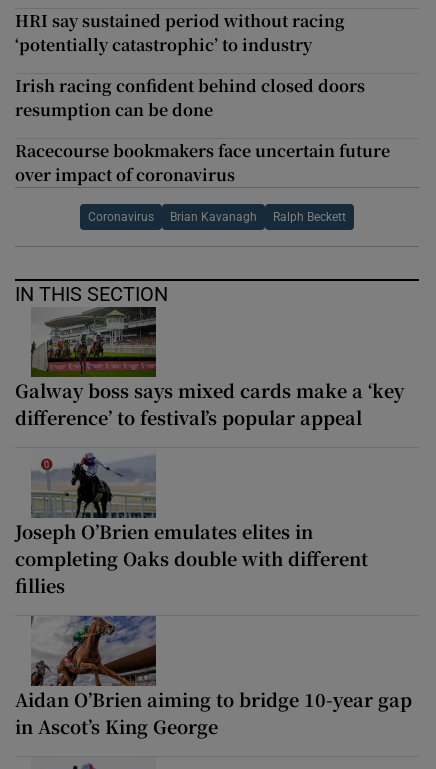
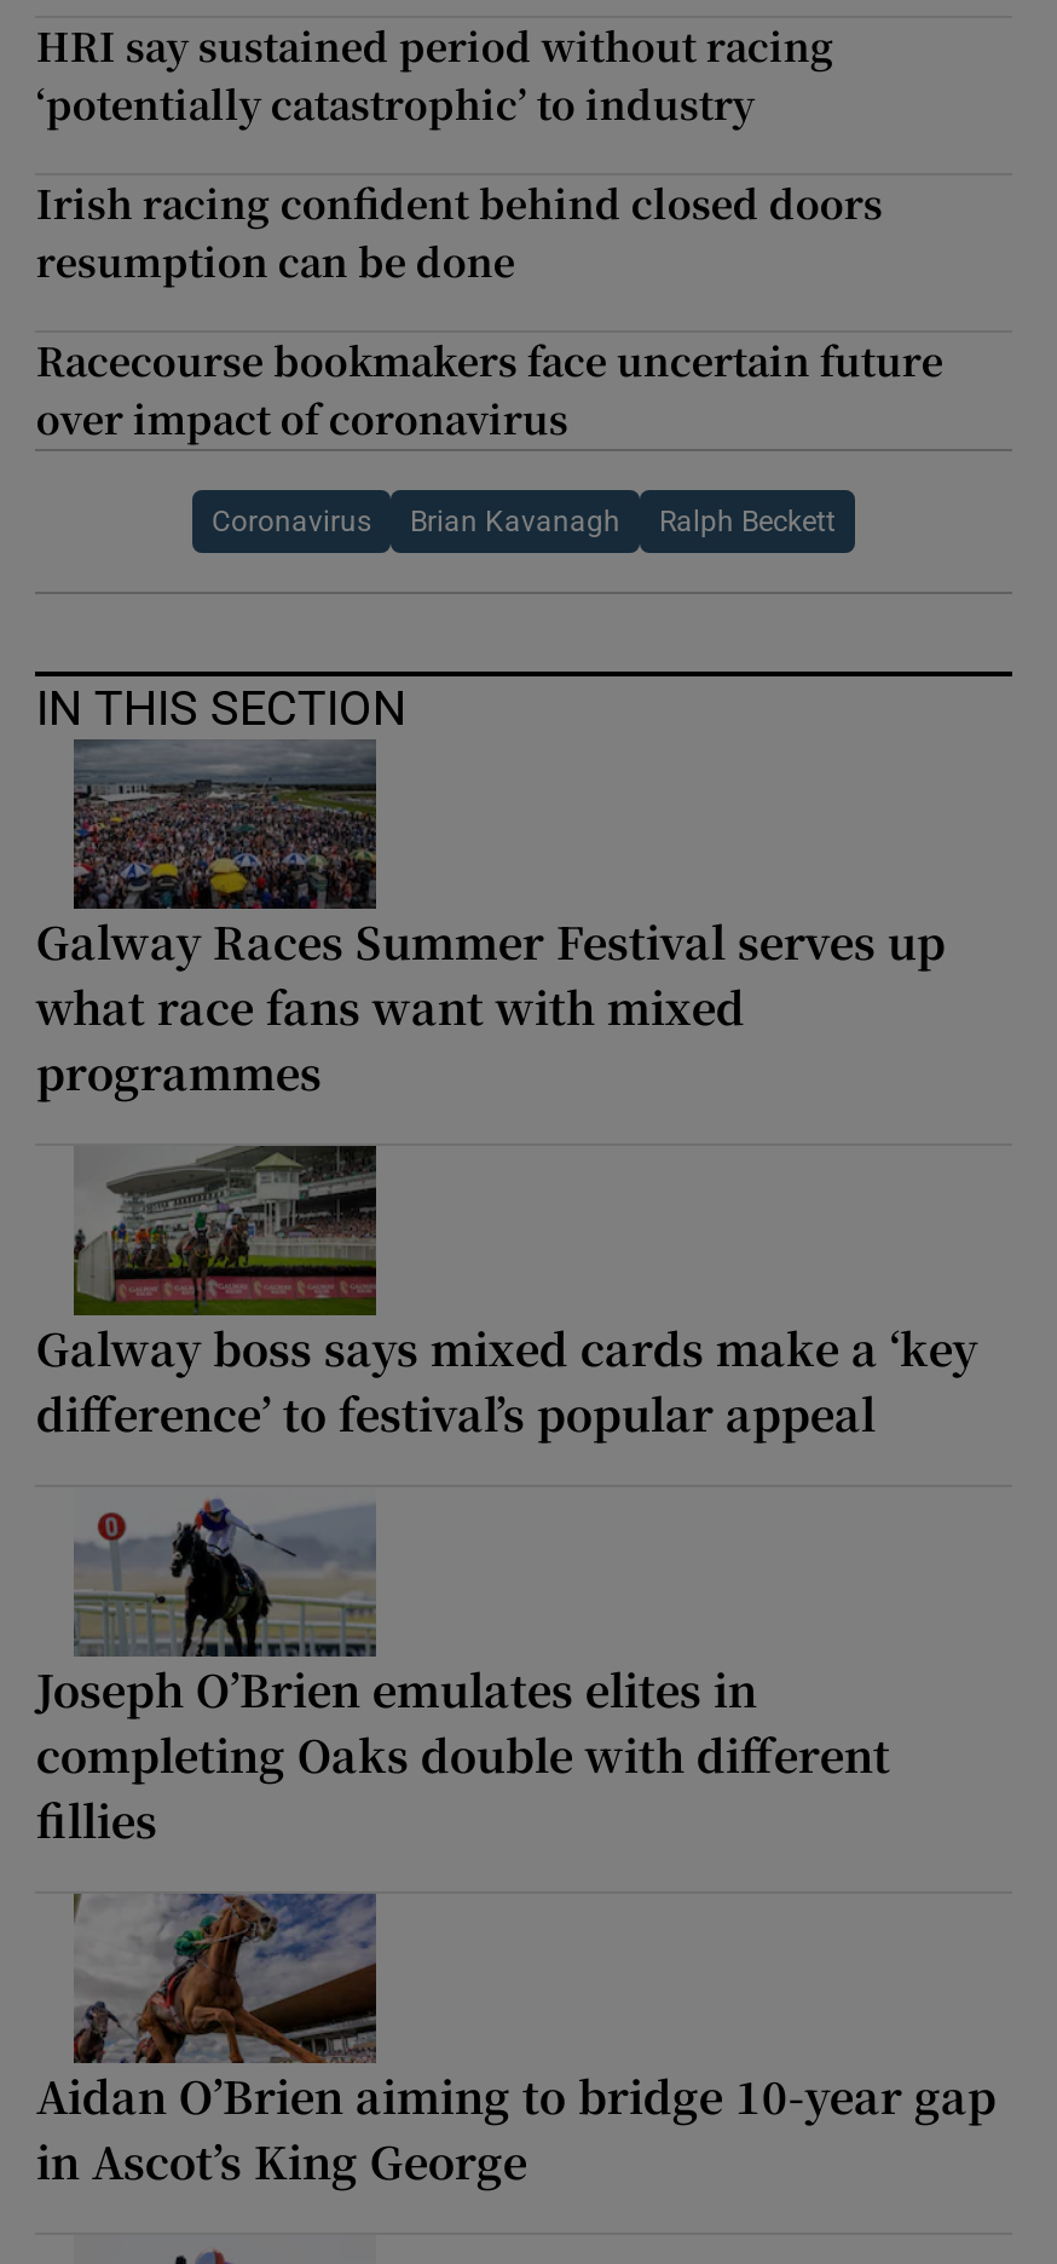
none -> [36,739,945,1103] [image] | Galway Races Summer Festival serves up | what race fans want with mixed | programmes

